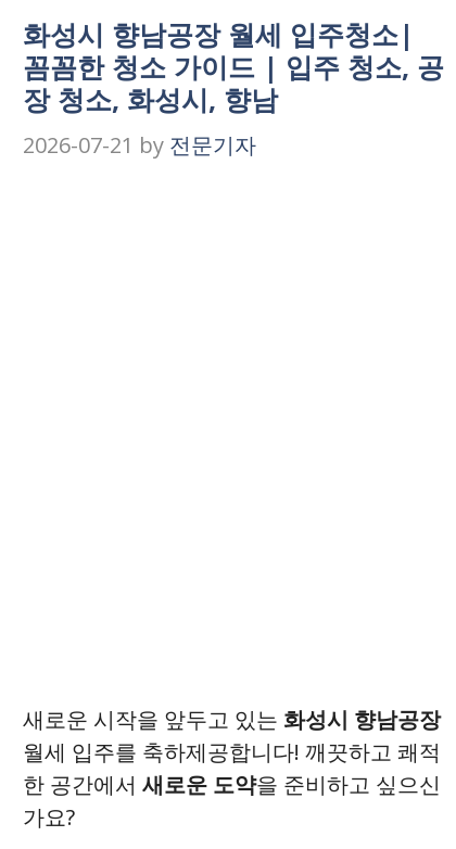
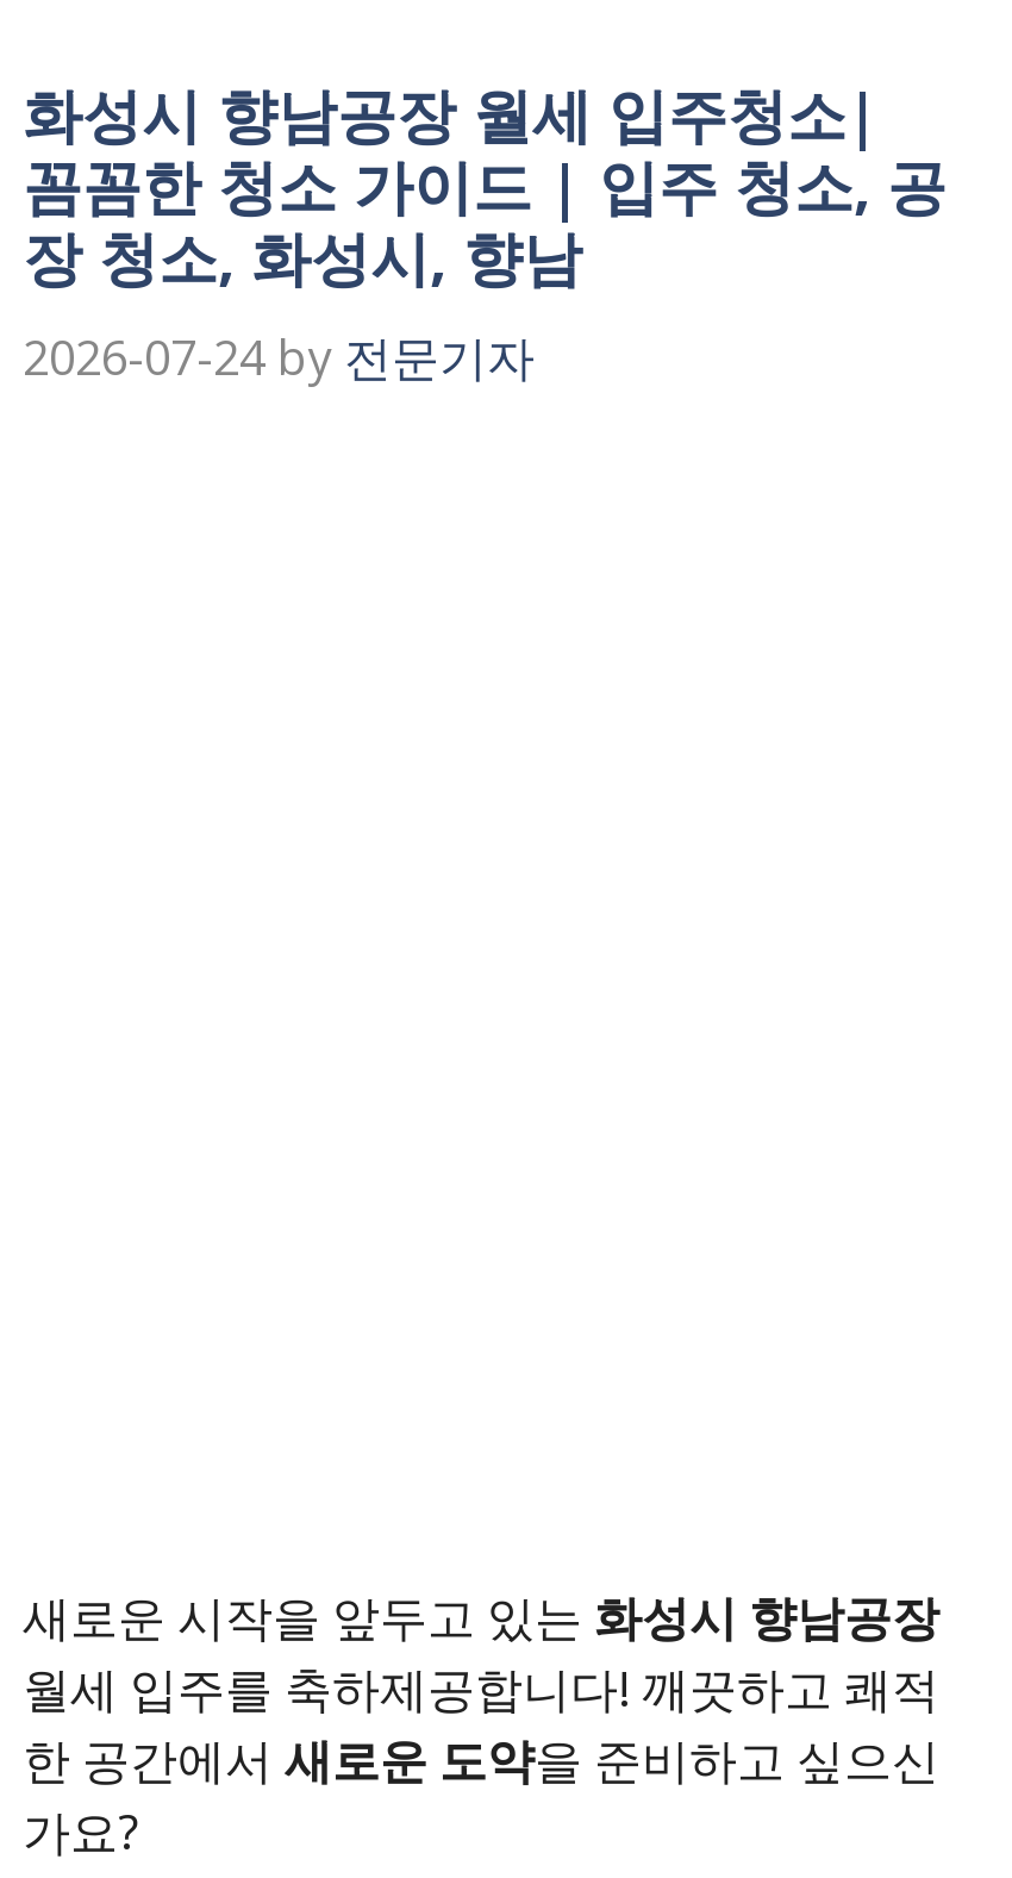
[23,130,256,160] 2026-07-21 by 전문기자 -> [23,325,535,389] 2026-07-24 by 전문기자

